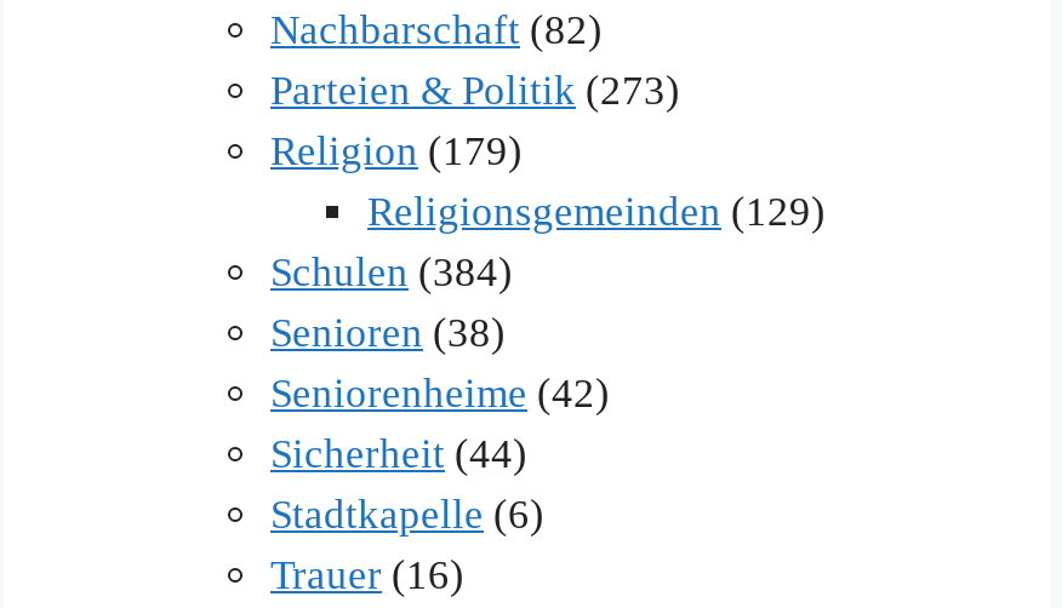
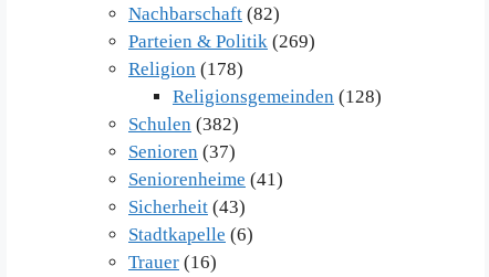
[270,68,680,114] Parteien & Politik (273) -> [128,31,315,52] Parteien & Politik (269)
[270,129,523,175] Religion (179) -> [128,59,243,80] Religion (178)
[367,189,826,235] Religionsgemeinden (129) -> [173,86,382,107] Religionsgemeinden (128)
[270,250,513,296] Schulen (384) -> [128,114,239,135] Schulen (382)
[270,311,506,357] Senioren (38) -> [128,141,236,162] Senioren (37)
[270,371,610,417] Seniorenheime (42) -> [128,169,283,190] Seniorenheime (41)
[270,432,527,478] Sicherheit (44) -> [128,197,246,218] Sicherheit (43)

